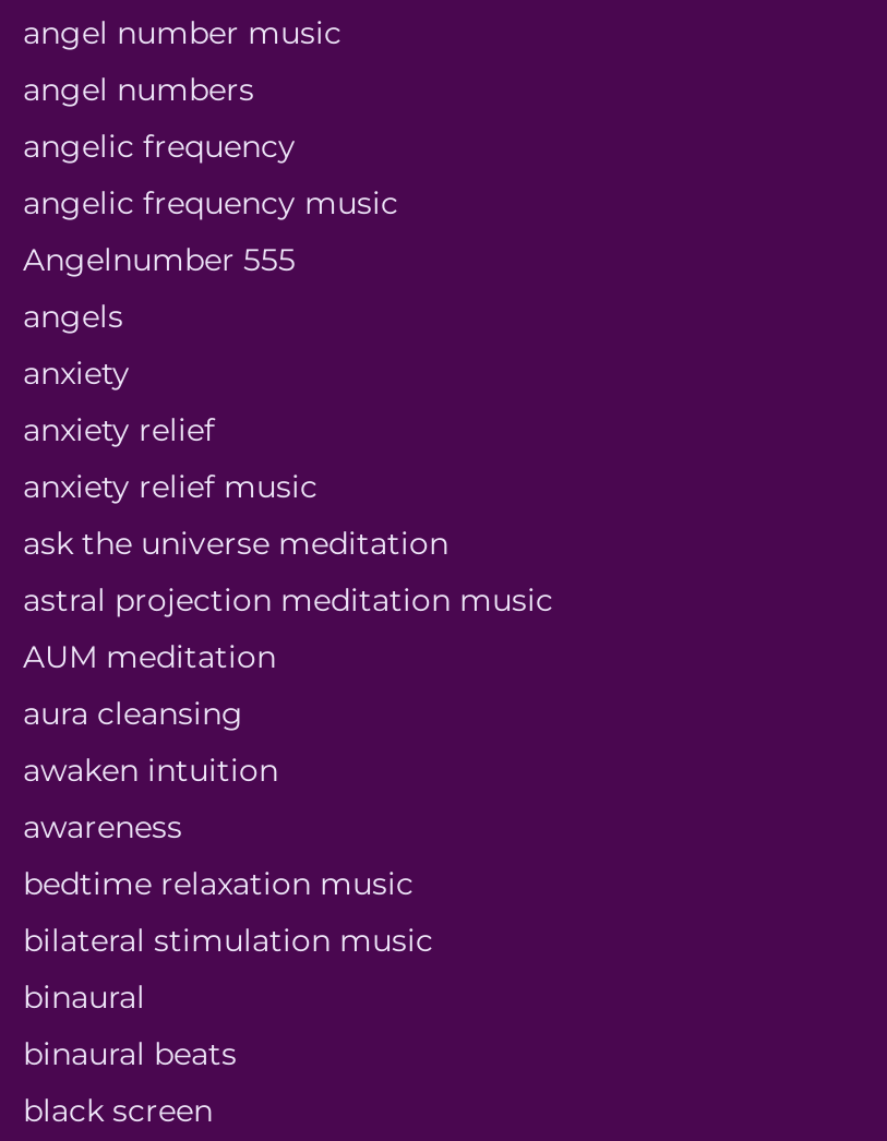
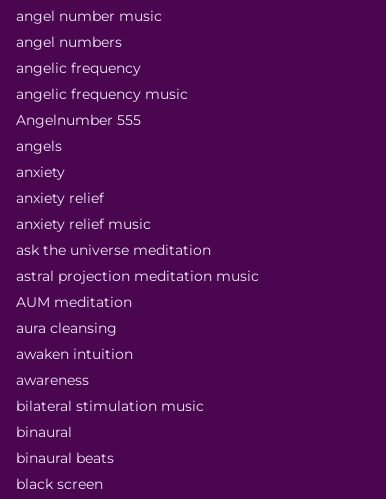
[23,863,413,902] bedtime relaxation music -> none

